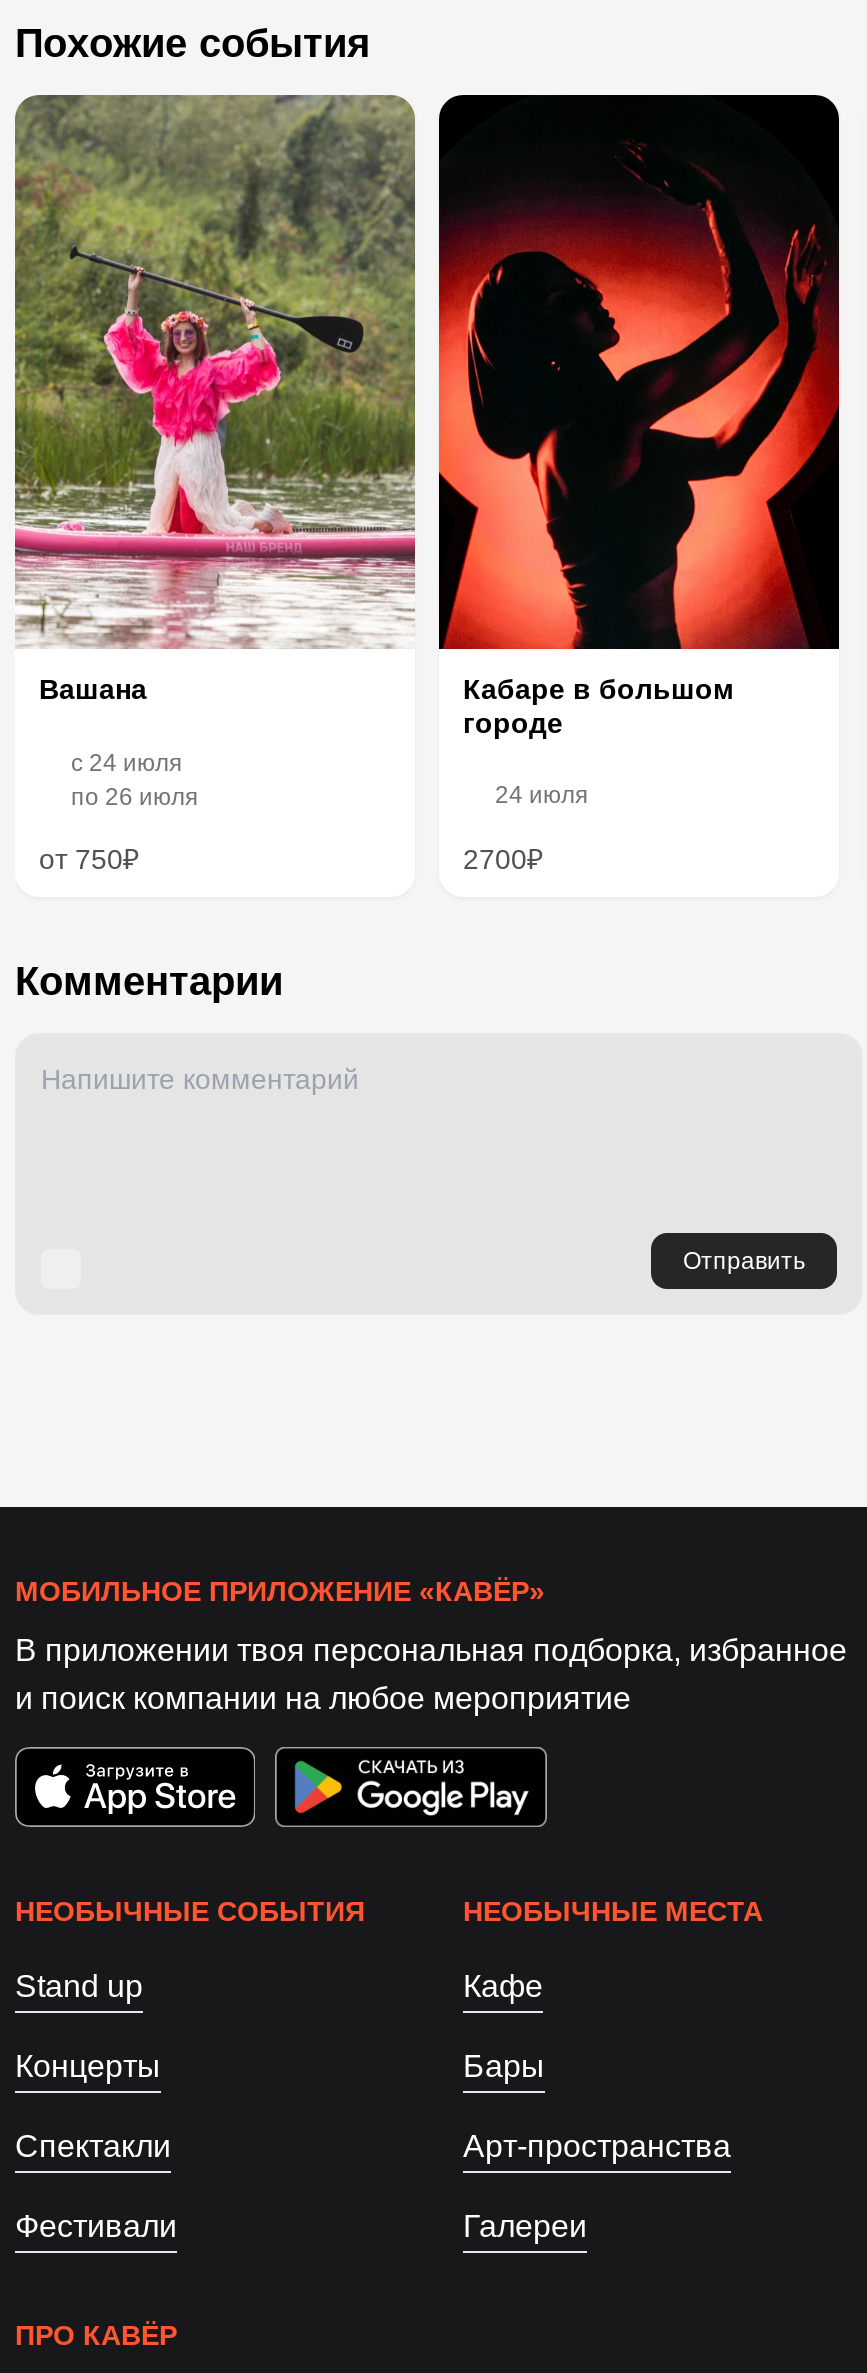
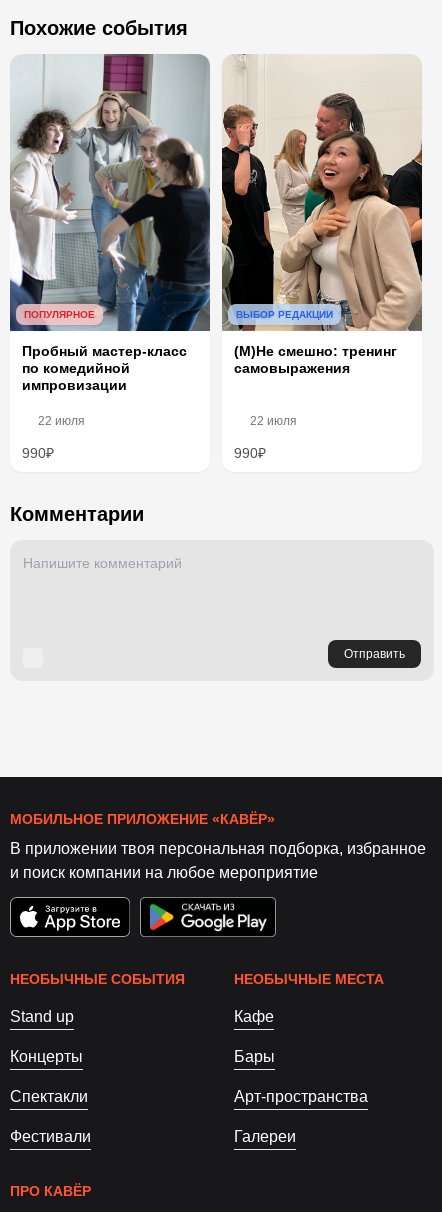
[13,93,417,875] [image] | Вашана | c 24 июля | по 26 июля | от 750₽ -> [9,54,211,461] [image] | ПОПУЛЯРНОЕ | Пробный мастер-класс | по комедийной | импровизации | 22 июля | 990₽
[437,93,841,875] [image] | Кабаре в большом | городе | 24 июля | 2700₽ -> [221,54,423,461] [image] | ВЫБОР РЕДАКЦИИ | (М)Не смешно: тренинг | самовыражения | 22 июля | 990₽

